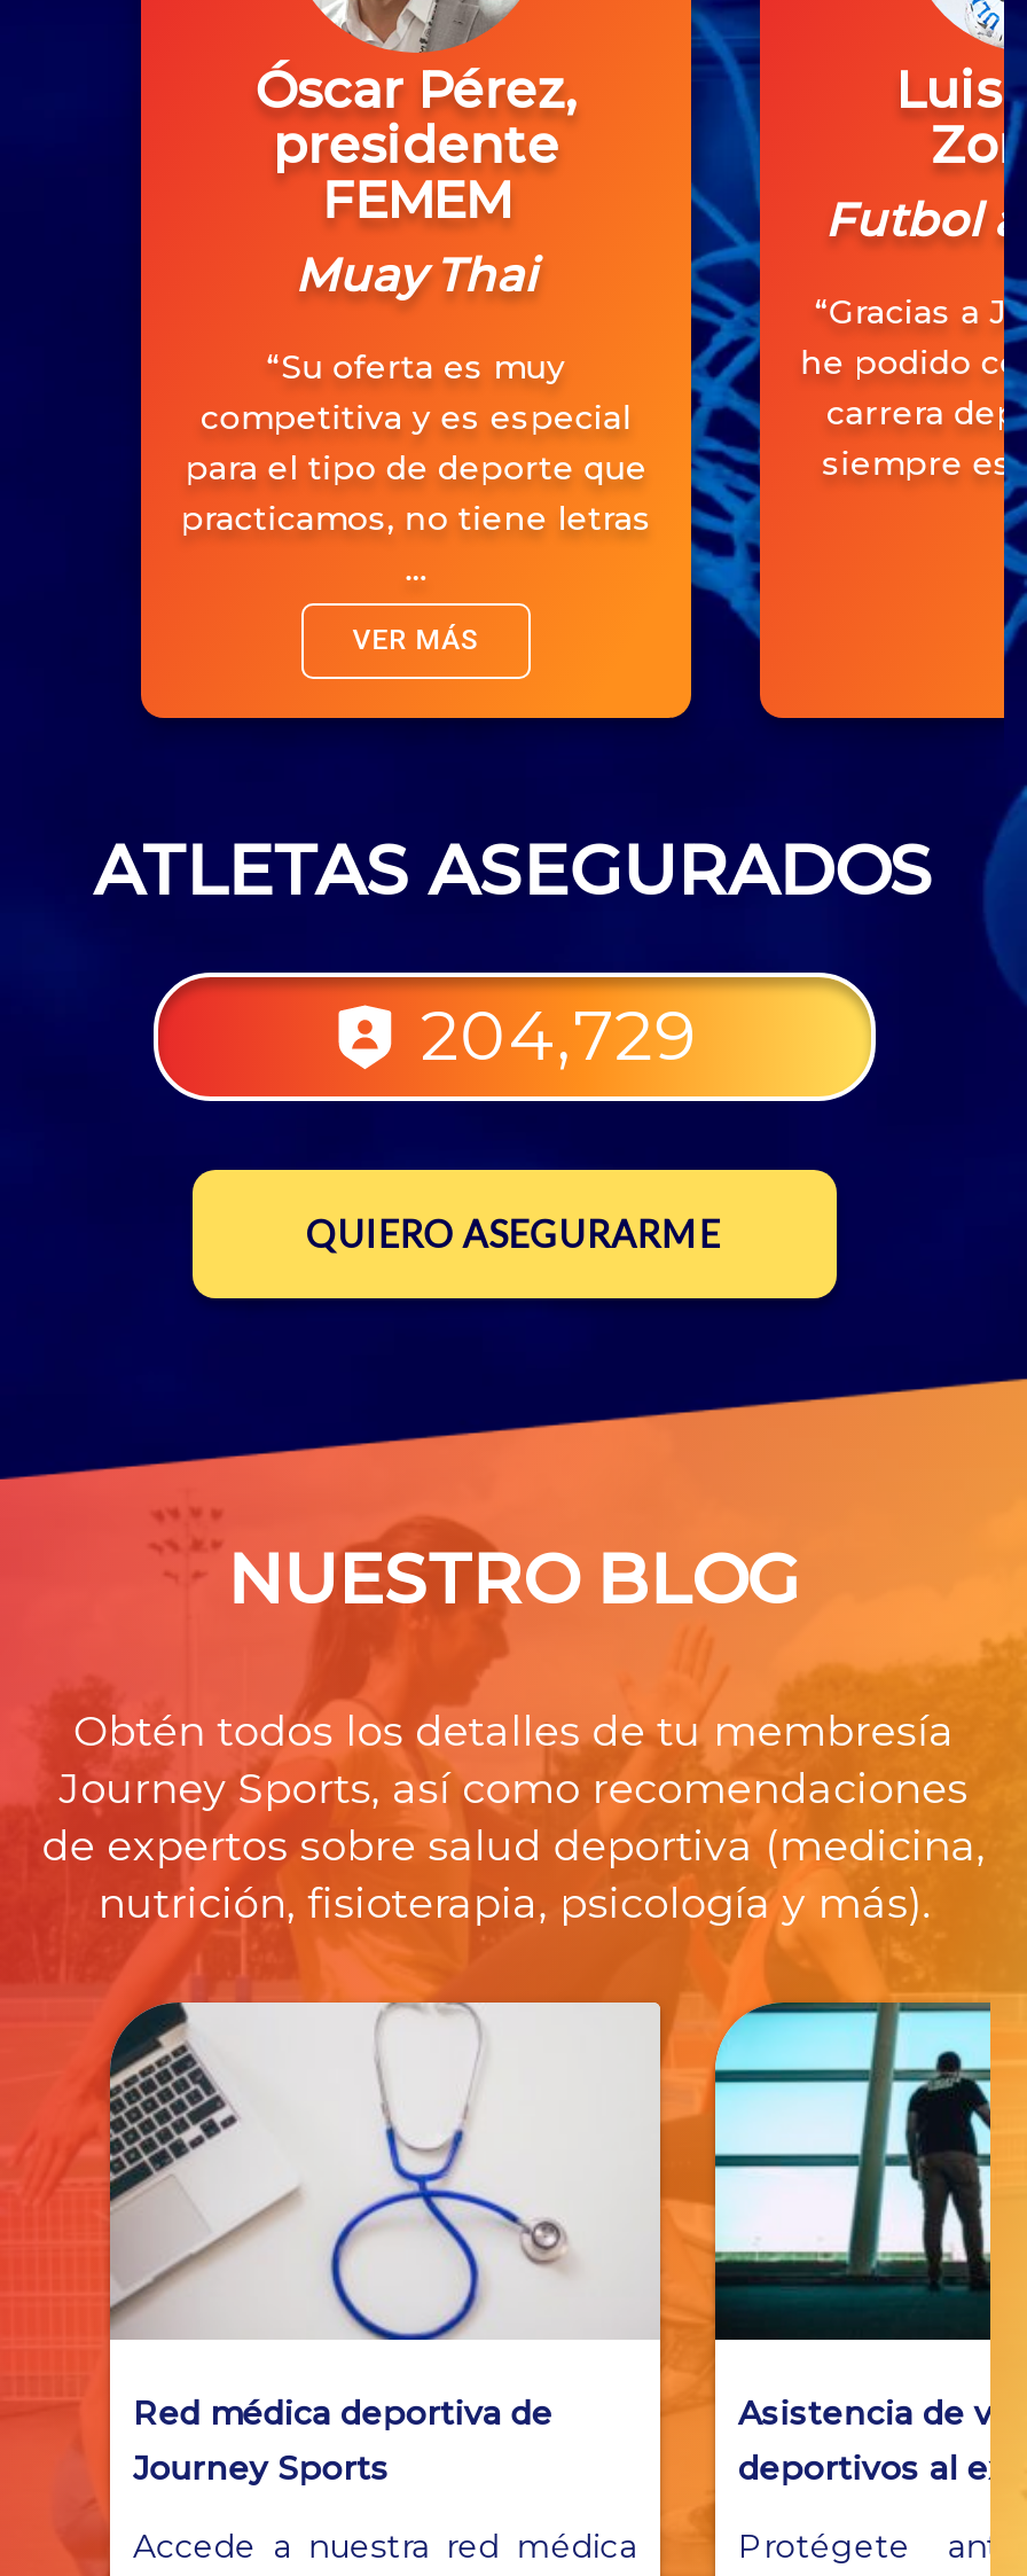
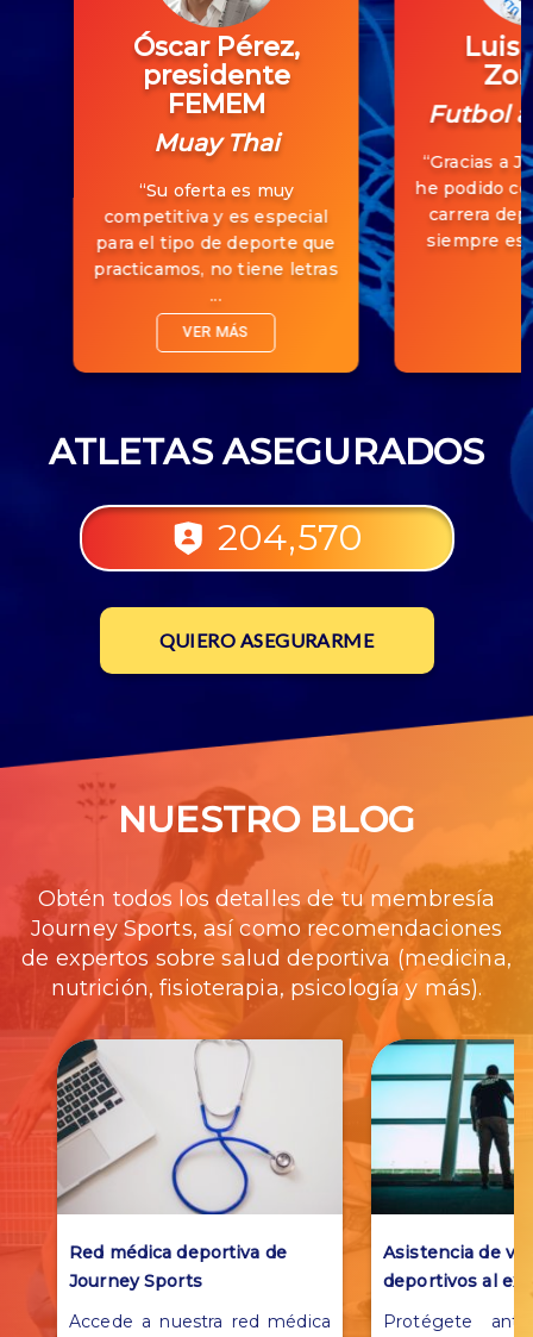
[421,994,698,1079] 204,729 -> [218,516,363,560] 204,570

